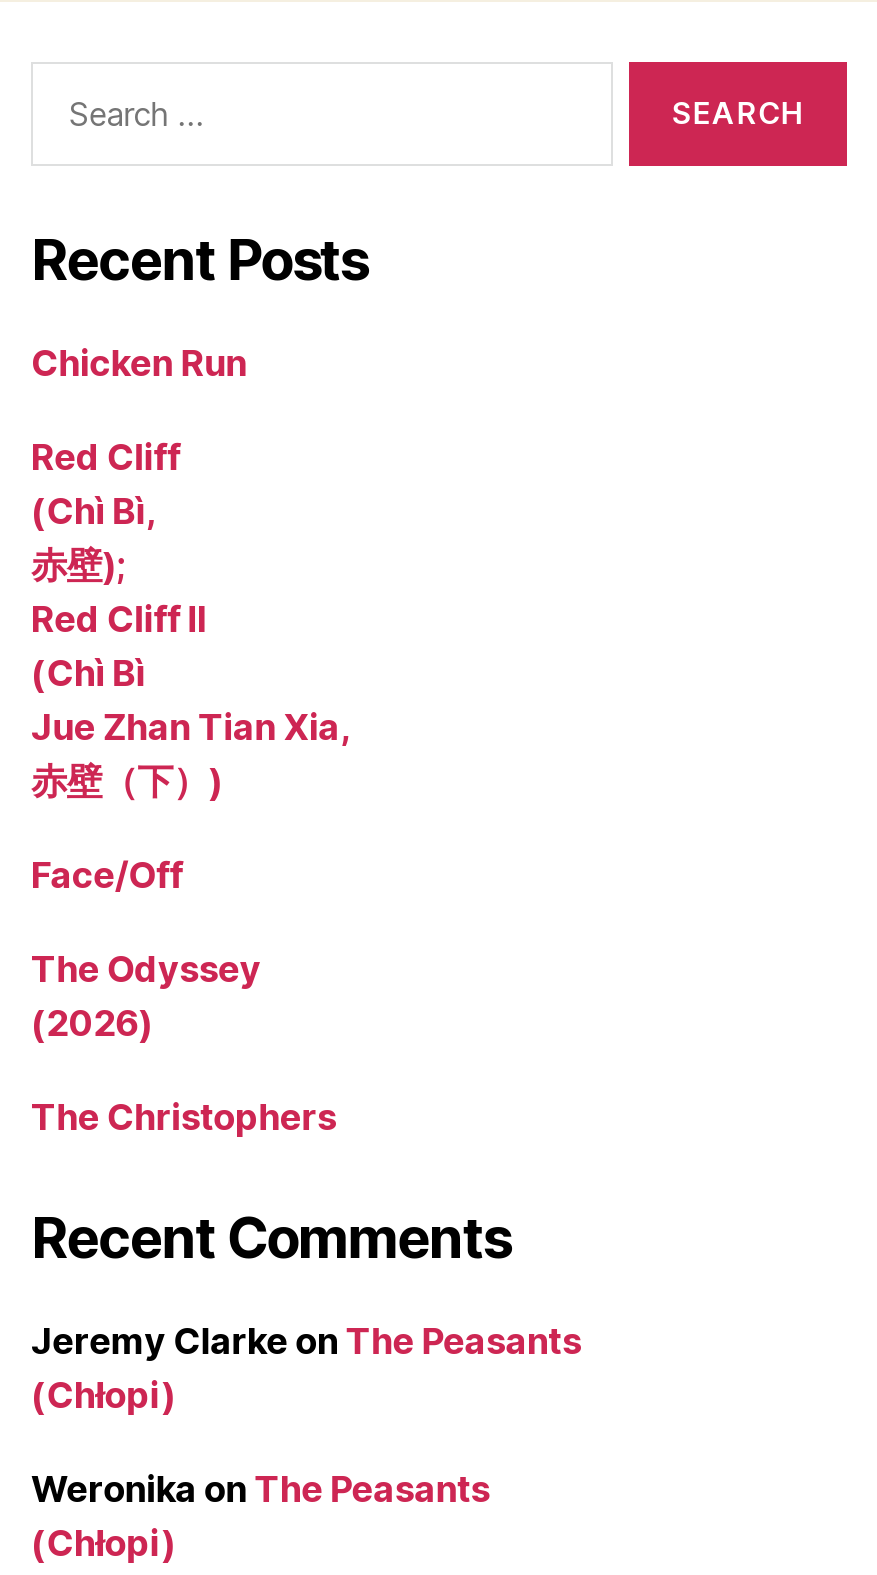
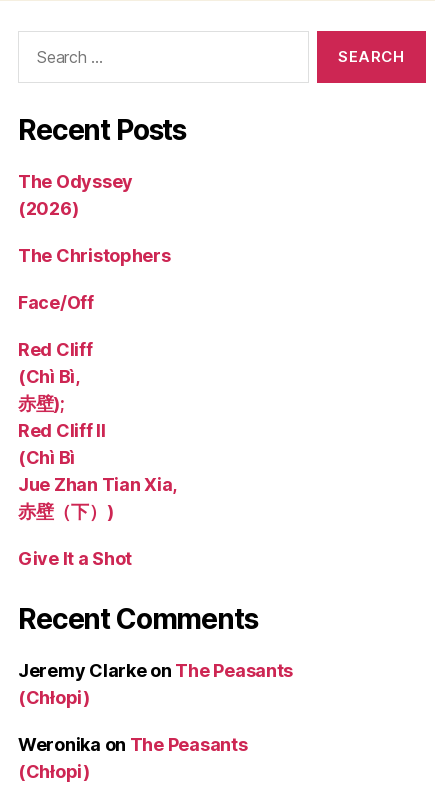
[31,342,247,384] Chicken Run -> none
moved [31,436,349,802] -> [18,339,177,522]: Red Cliff | (Chì Bì, | 赤壁); | Red Cliff II | (Chì Bì | Jue Zhan Tian Xia, | 赤壁（下）)
none -> [18,548,132,569] Give It a Shot
moved [31,854,336,1138] -> [18,171,171,313]: The Odyssey | (2026) | The Christophers | Face/Off

